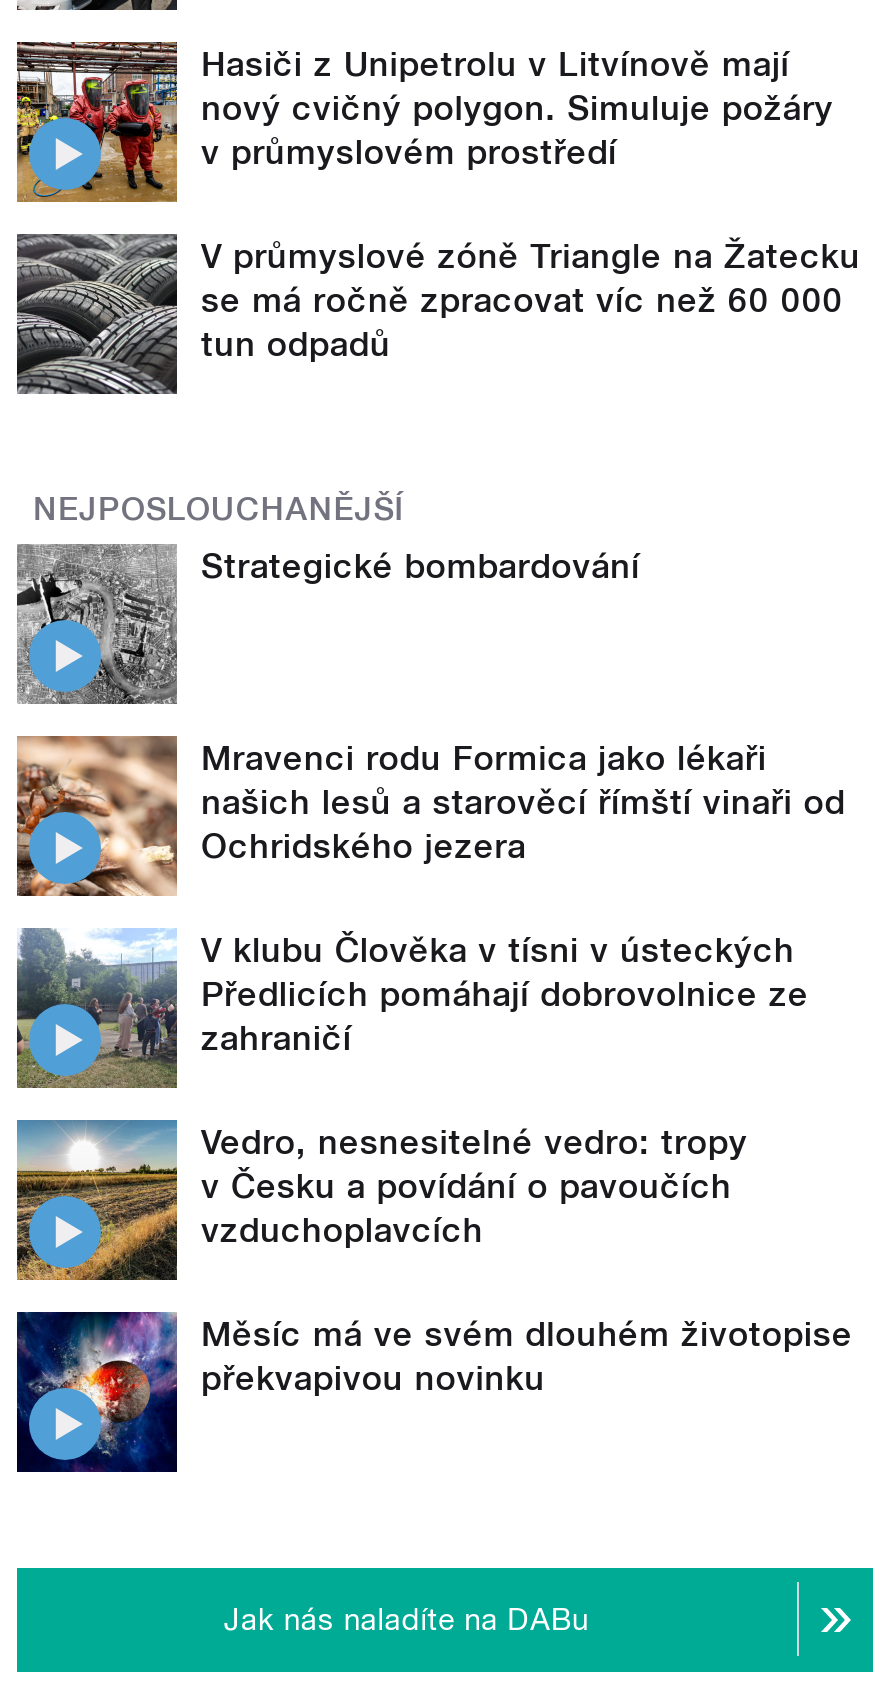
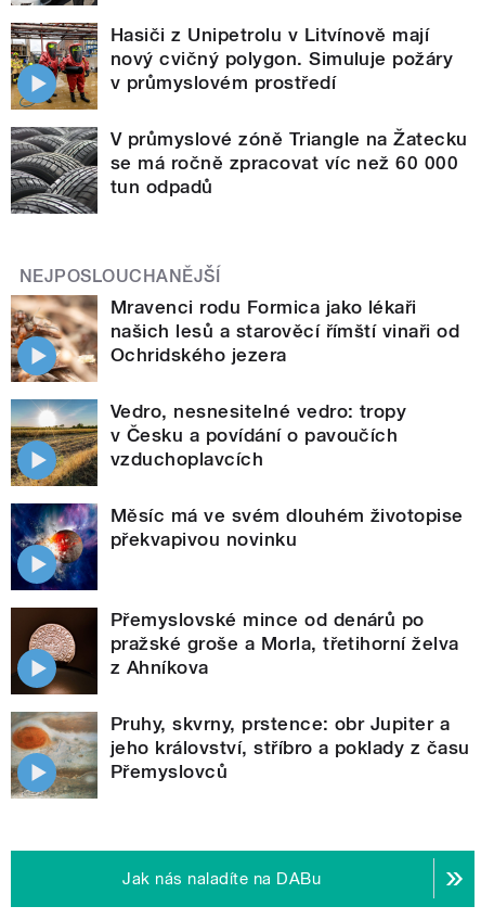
[15,544,640,706] [image] | Strategické bombardování -> none
moved [13,732,845,900] -> [9,293,460,384]: [image] | Mravenci rodu Formica jako lékaři | našich lesů a starověcí římští vinaři od | Ochridského jezera
[17,928,809,1088] [image] | V klubu Člověka v tísni v ústeckých | Předlicích pomáhají dobrovolnice ze | zahraničí -> none
moved [13,1120,853,1397] -> [9,399,463,550]: [image] | Vedro, nesnesitelné vedro: tropy | v Česku a povídání o pavoučích | vzduchoplavcích | Měsíc má ve svém dlouhém životopise | překvapivou novinku
none -> [10,607,470,782] [image] | Přemyslovské mince od denárů po | pražské groše a Morla, třetihorní želva | z Ahníkova | Pruhy, skvrny, prstence: obr Jupiter a | jeho království, stříbro a poklady z času | Přemyslovců
none -> [10,711,97,800] [image]

